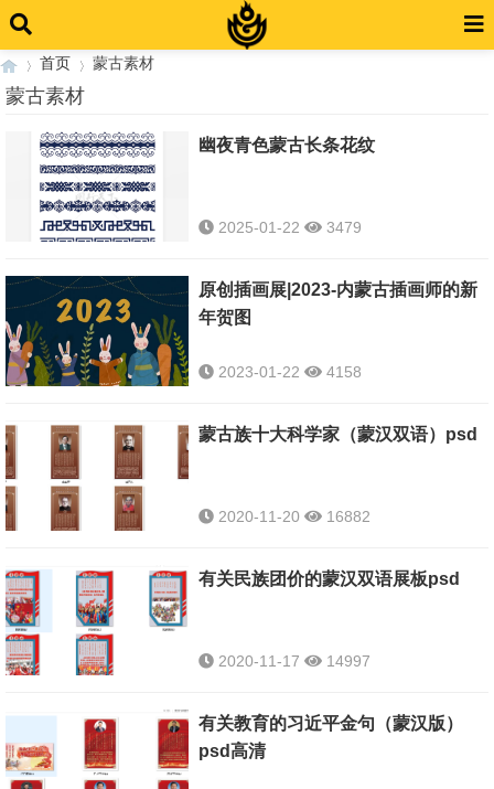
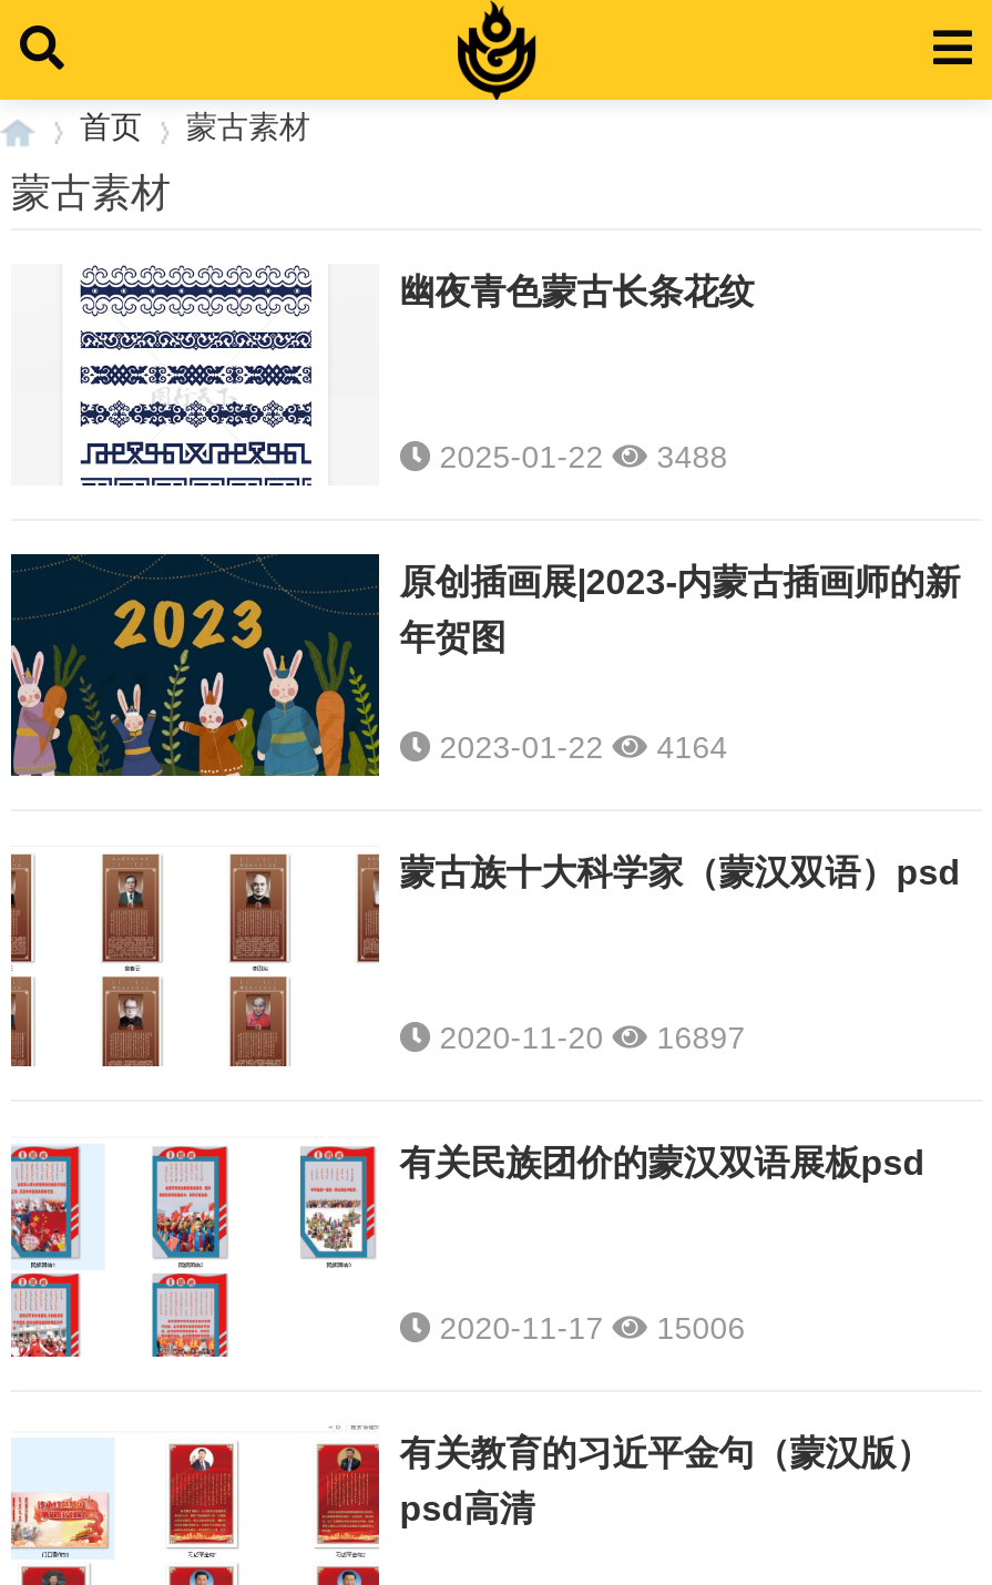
[219,218,362,236] 2025-01-22 3479 -> [439,439,728,474] 2025-01-22 3488
[219,363,362,381] 2023-01-22 4158 -> [439,729,728,765] 2023-01-22 4164
[219,508,371,525] 2020-11-20 16882 -> [439,1020,745,1055] 2020-11-20 16897
[219,652,371,670] 2020-11-17 14997 -> [439,1310,745,1346] 2020-11-17 15006

